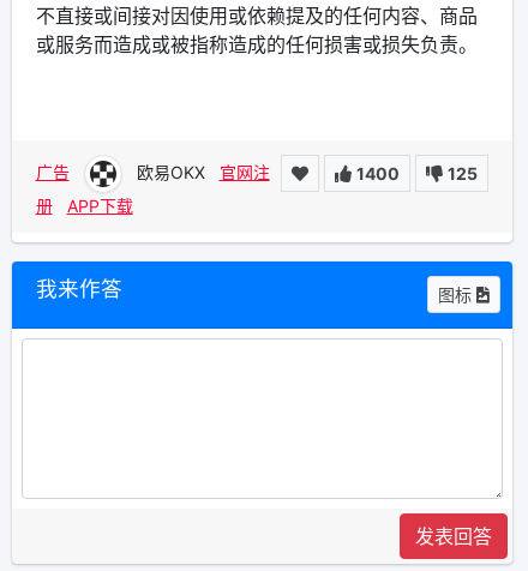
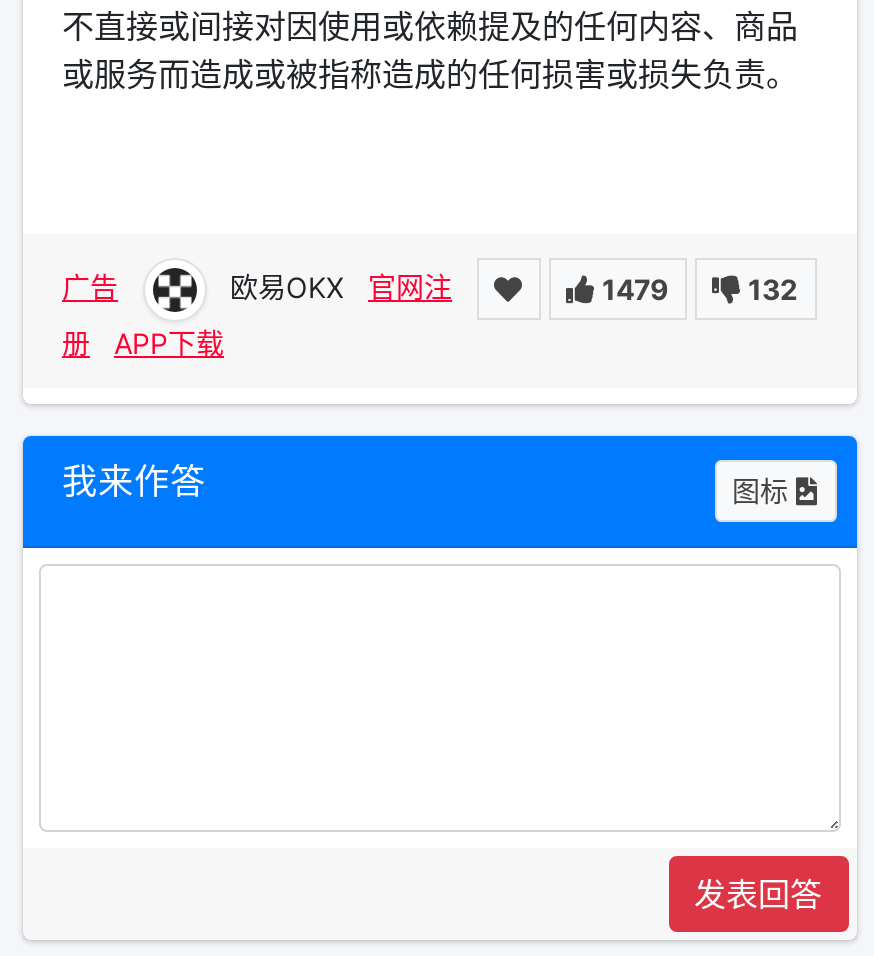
[356,163,399,184] 1400 -> [602,272,668,306] 1479
[447,163,477,184] 125 -> [748,272,798,306] 132

